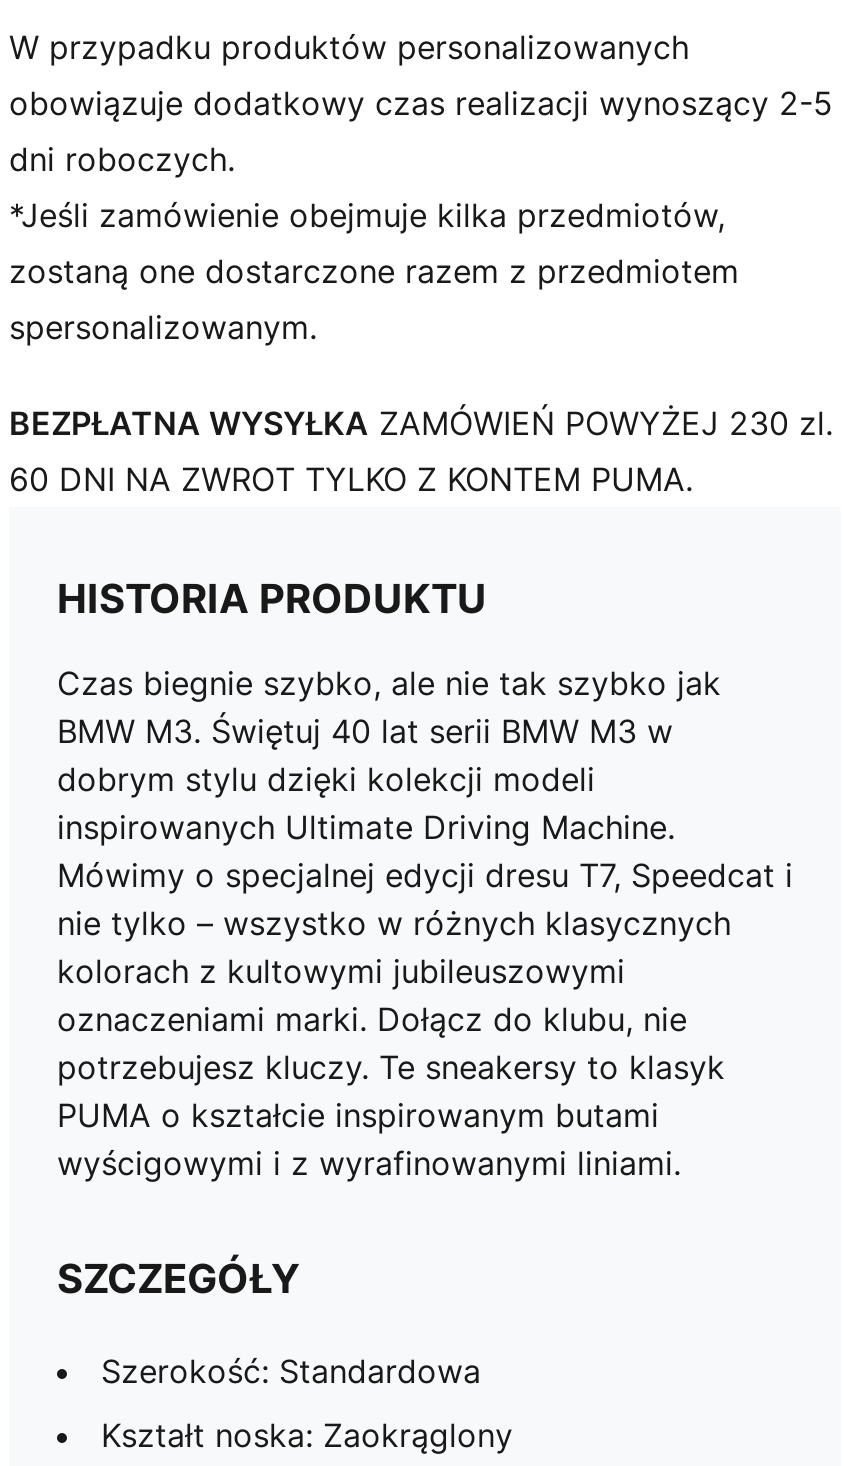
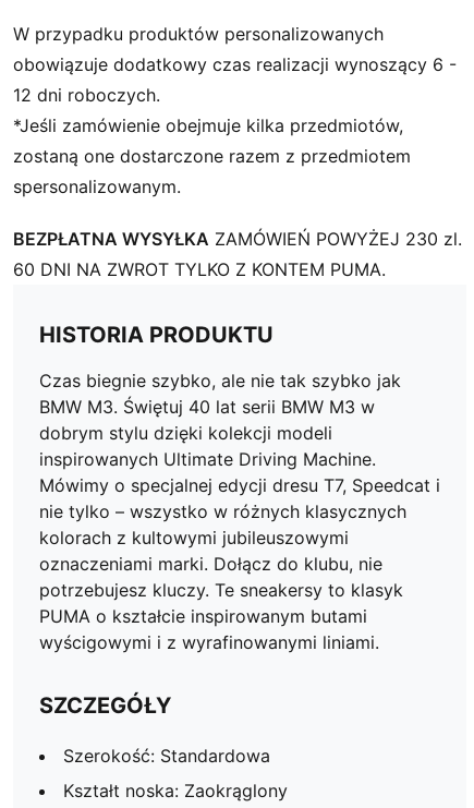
[9,83,833,179] obowiązuje dodatkowy czas realizacji wynoszący 2-5 | dni roboczych. -> [13,53,457,106] obowiązuje dodatkowy czas realizacji wynoszący 6 - | 12 dni roboczych.

